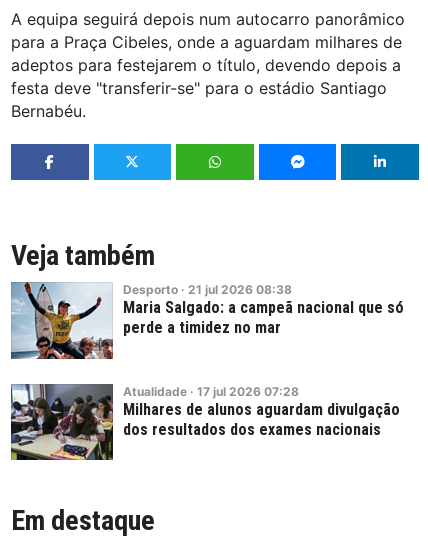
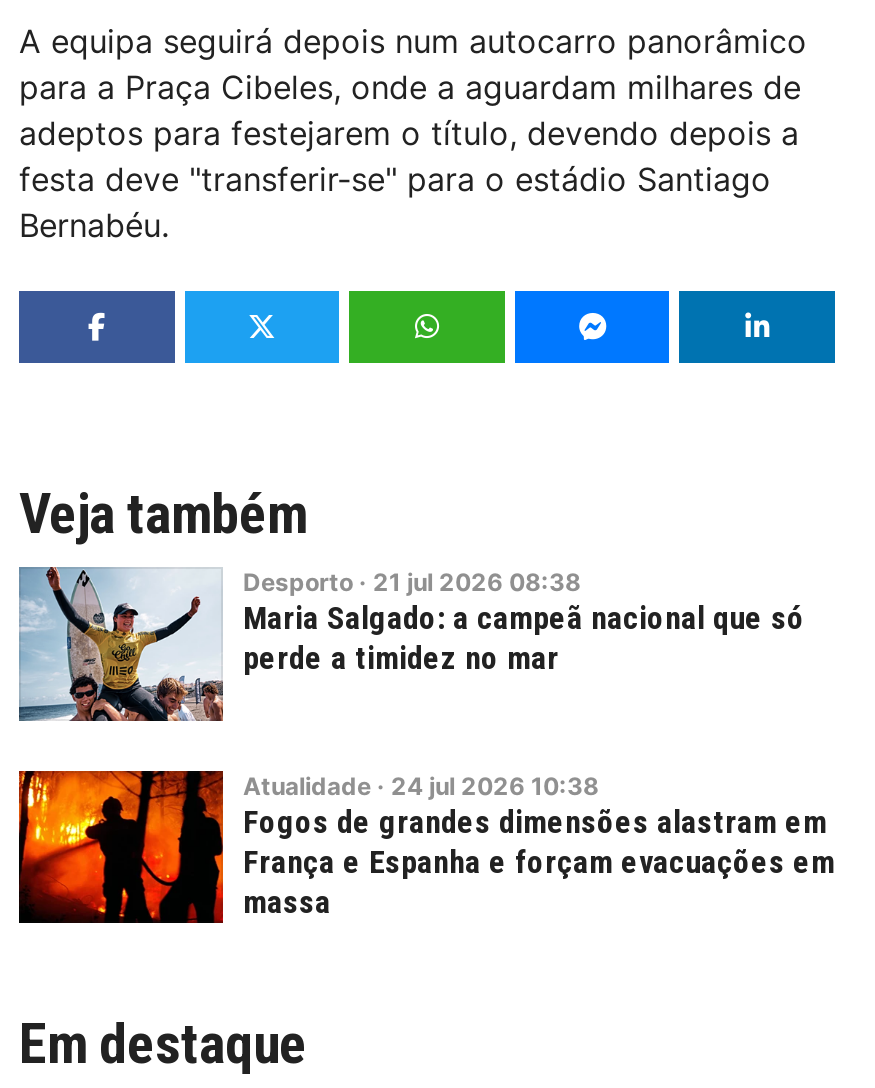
[10,383,400,461] [image] | Atualidade · 17 jul 2026 07:28 | Milhares de alunos aguardam divulgação | dos resultados dos exames nacionais -> [17,769,835,925] [image] | Atualidade · 24 jul 2026 10:38 | Fogos de grandes dimensões alastram em | França e Espanha e forçam evacuações em | massa

